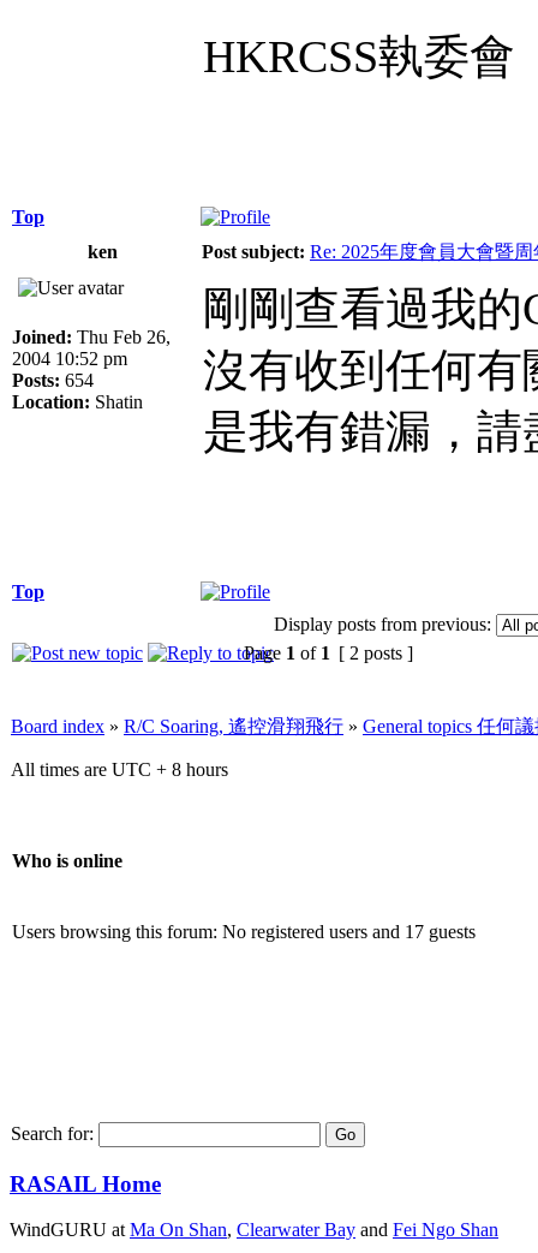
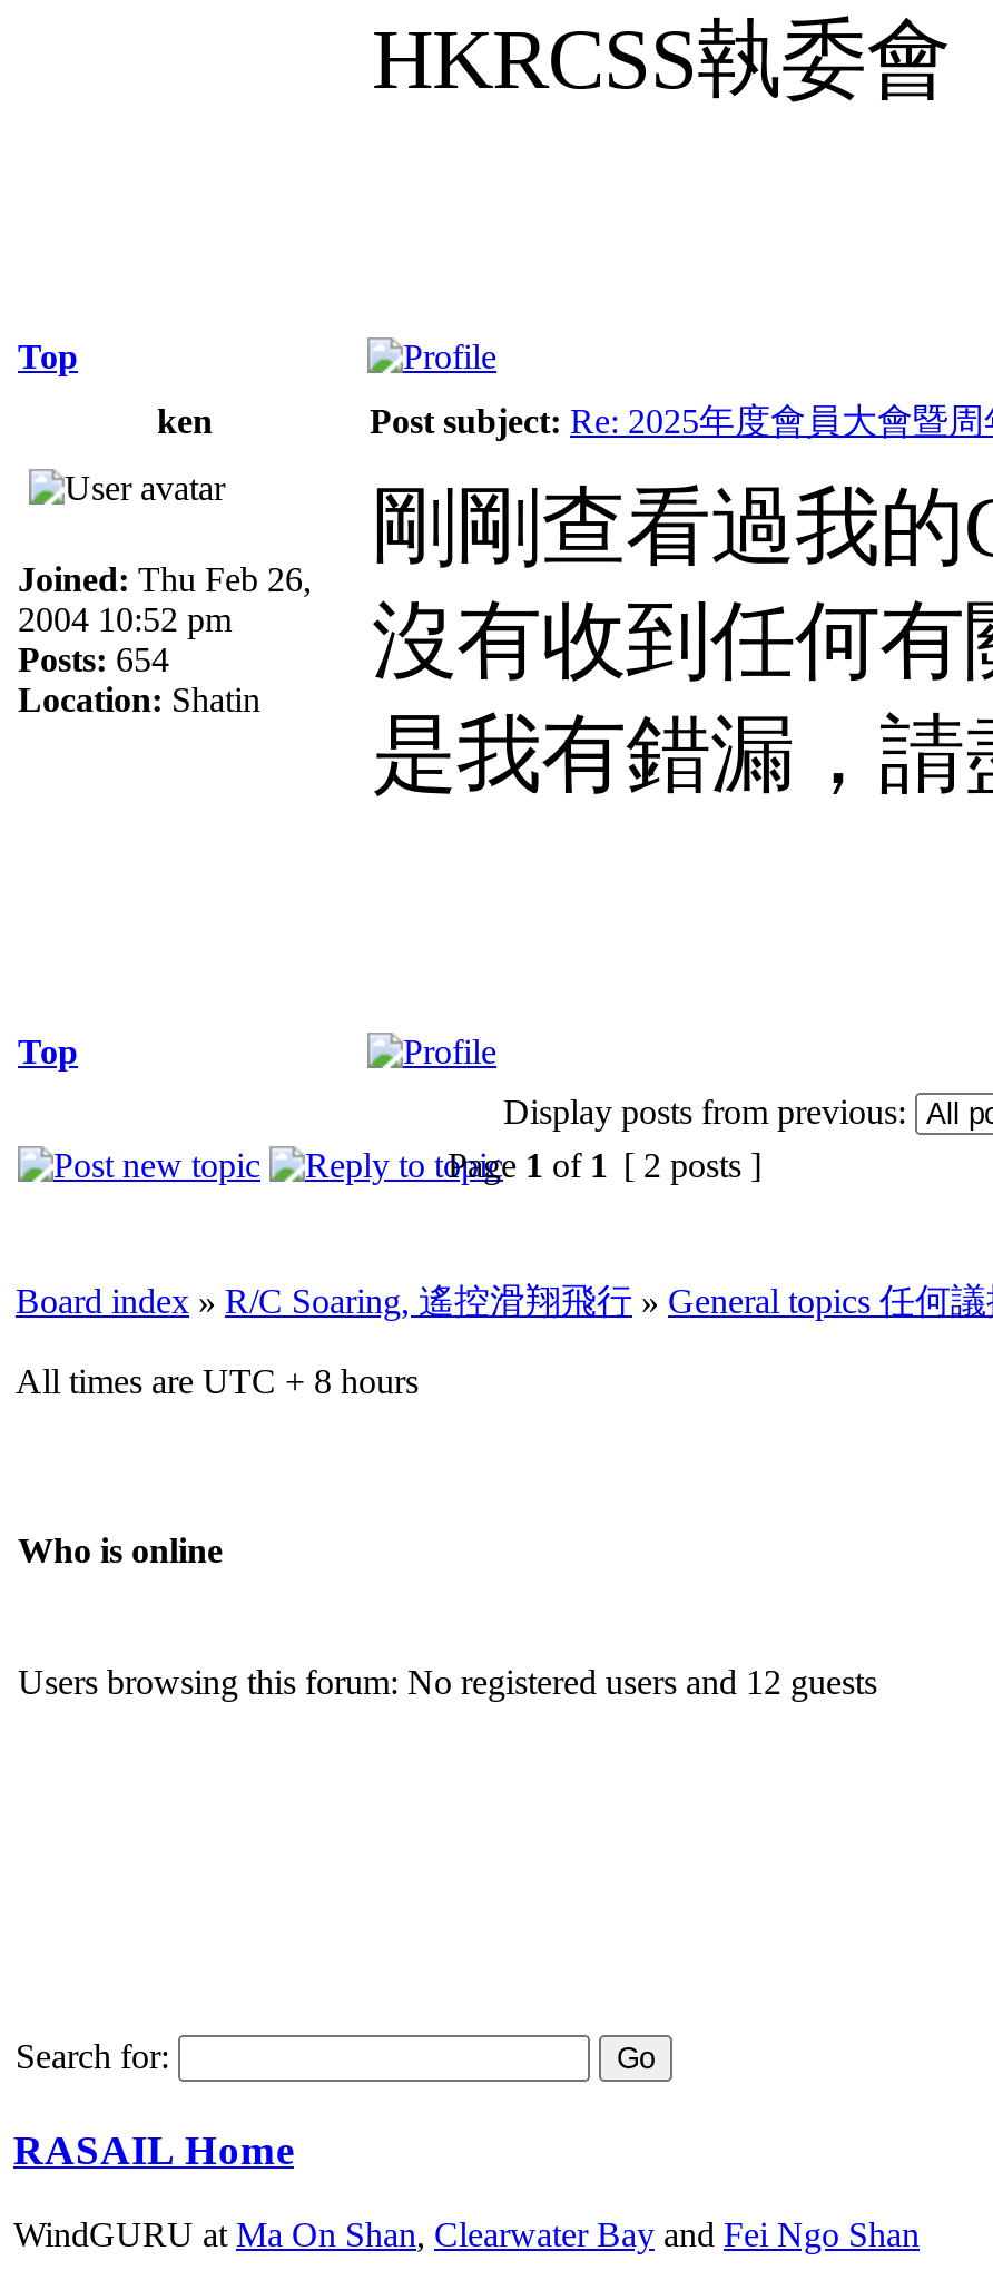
[12,921,476,942] Users browsing this forum: No registered users and 17 guests -> [18,1663,877,1700] Users browsing this forum: No registered users and 12 guests

